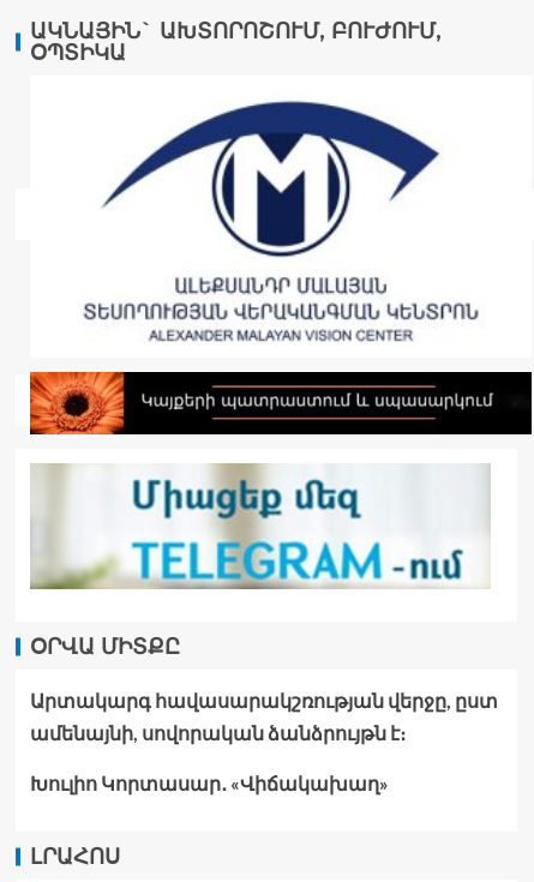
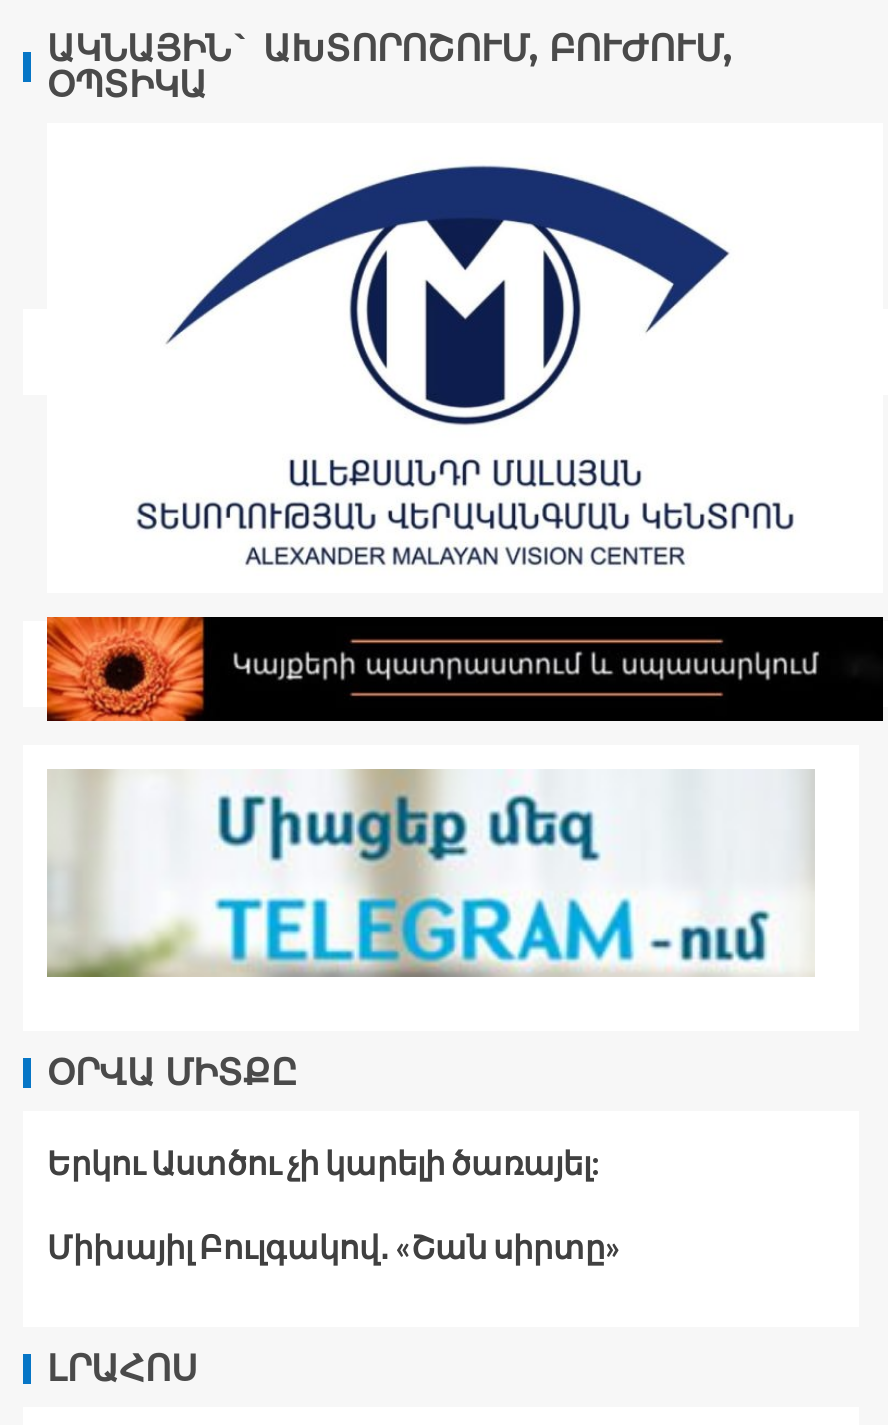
[30,689,498,744] Արտակարգ հավասարակշռության վերջը, ըստ | ամենայնի, սովորական ձանձրույթն է։ -> [47,1144,599,1182] Երկու Աստծու չի կարելի ծառայել:
[30,772,389,795] Խուլիո Կորտասար․ «Վիճակախաղ» -> [47,1228,621,1266] Միխայիլ Բուլգակով․ «Շան սիրտը»

